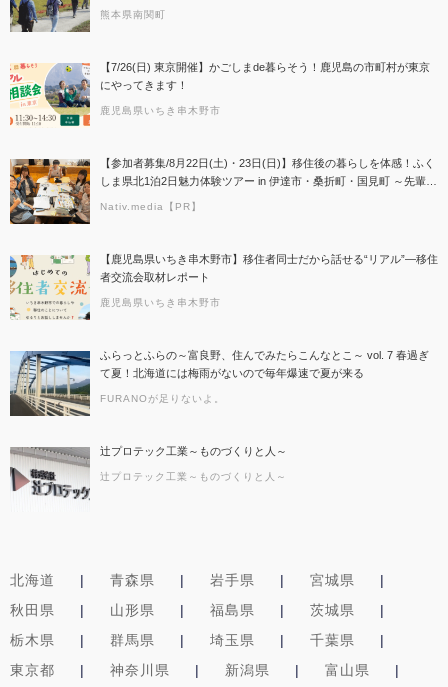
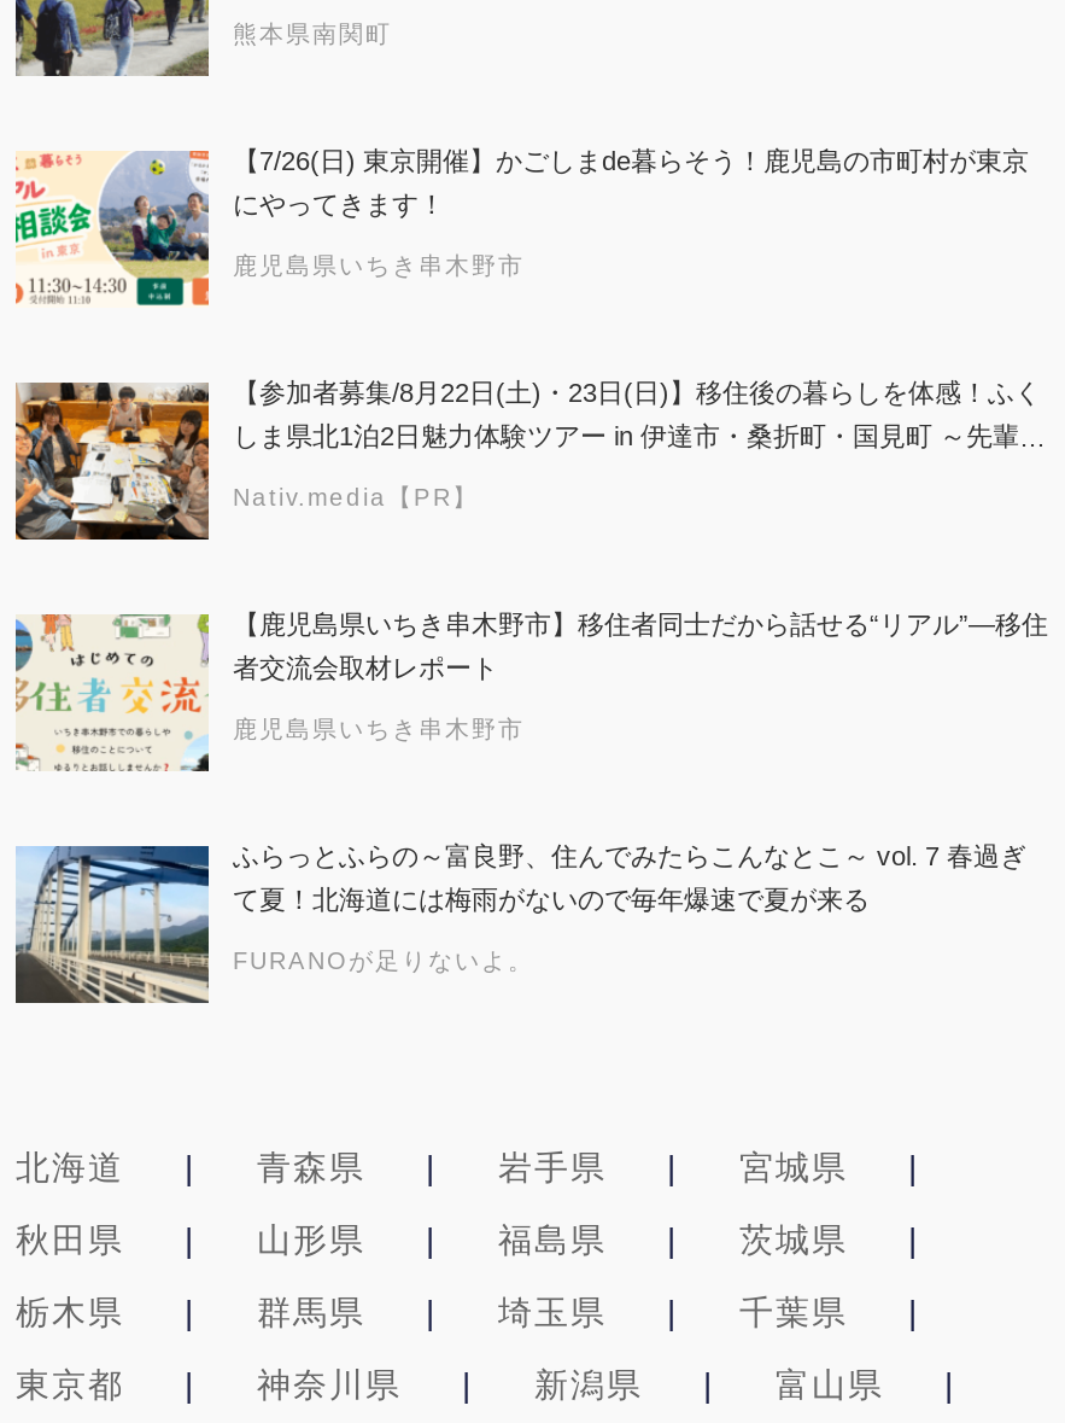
[9,445,287,512] [image] | 辻プロテック工業～ものづくりと人～ | 辻プロテック工業～ものづくりと人～ -> none

